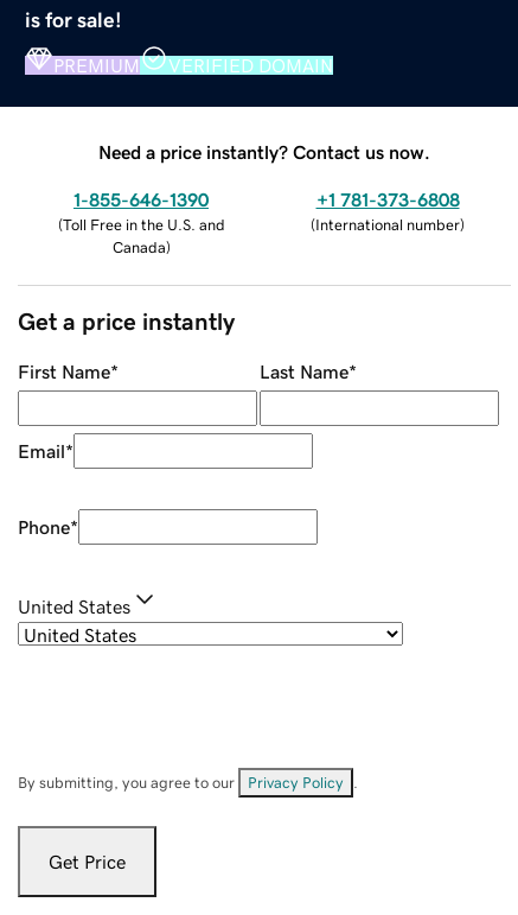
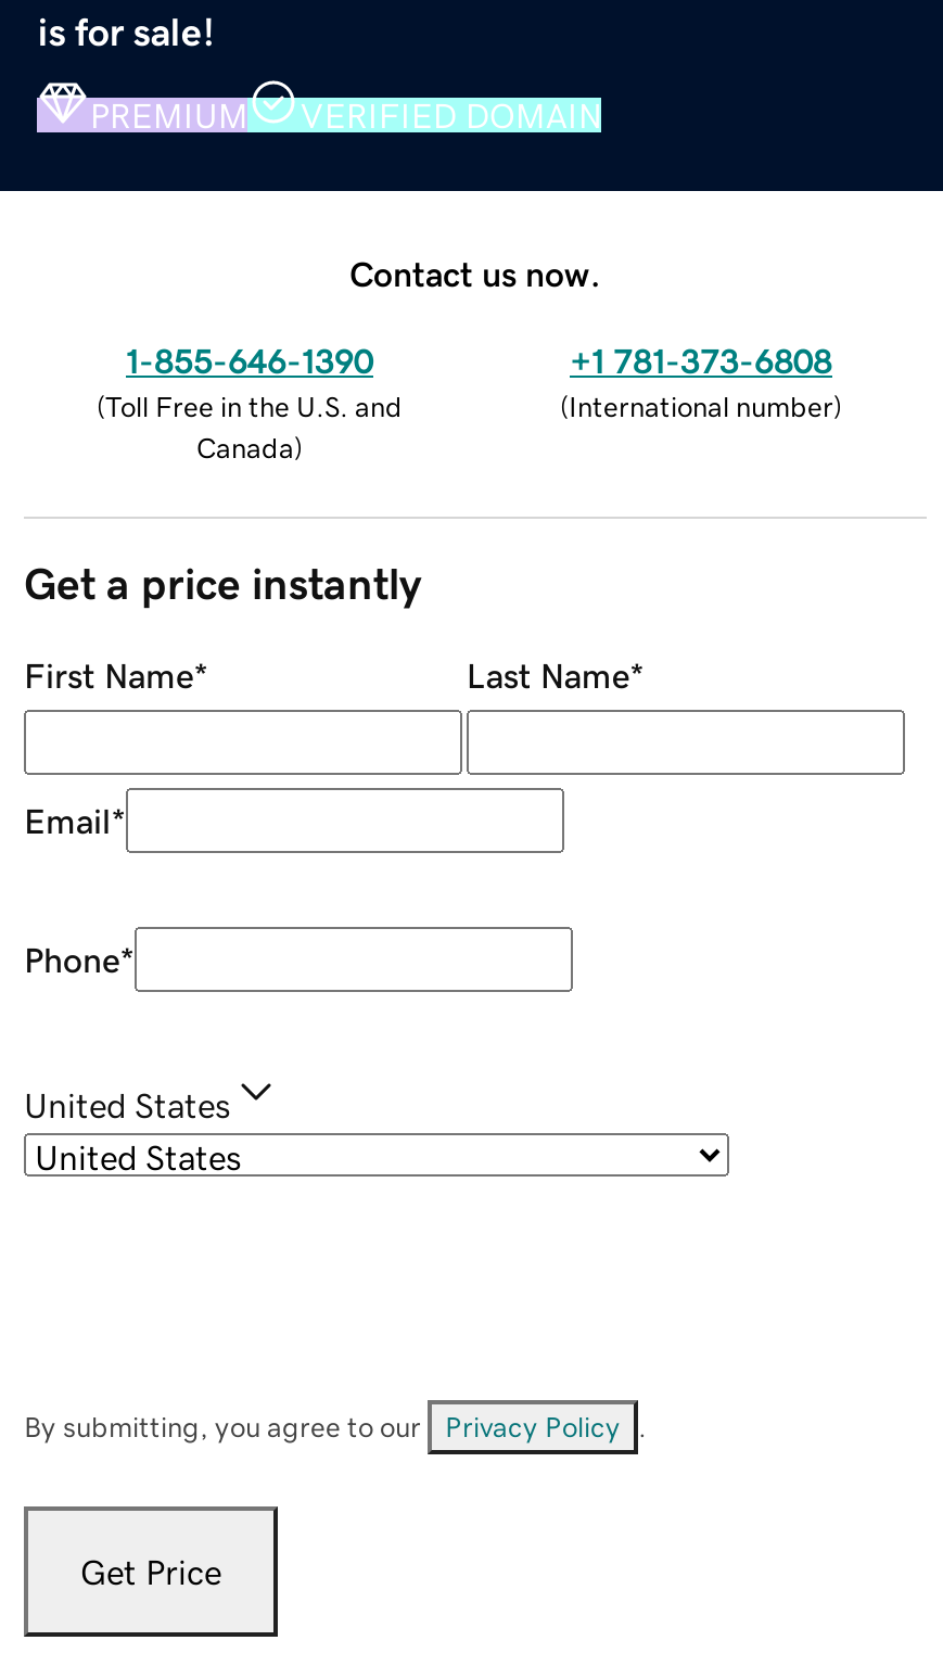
[98,142,430,161] Need a price instantly? Contact us now. -> [349,255,601,290] Contact us now.

